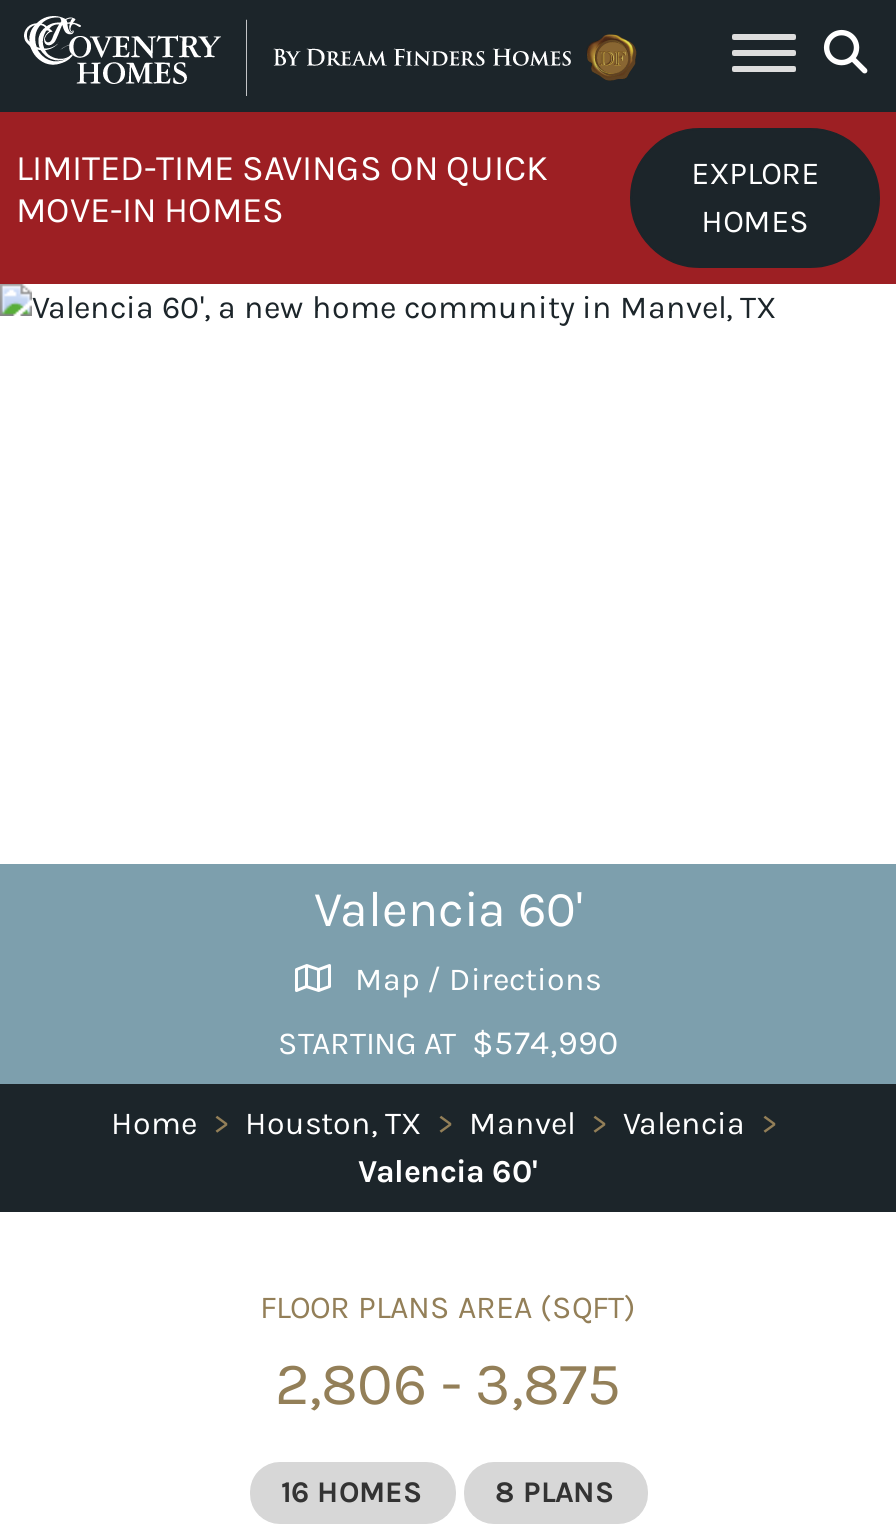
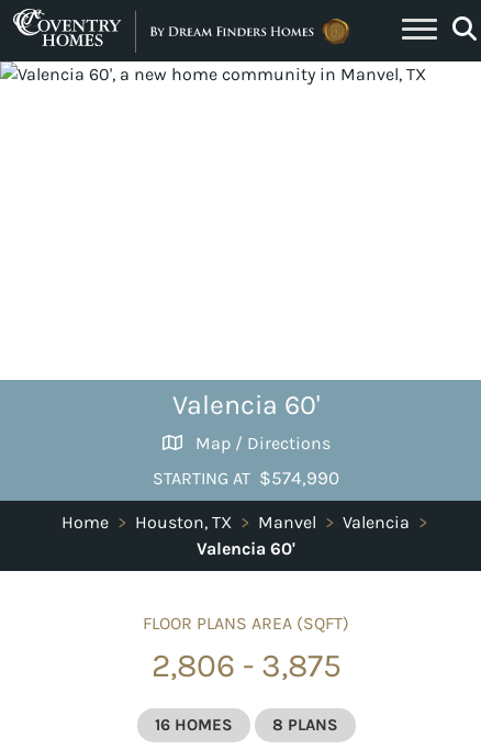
[6,110,890,286] [image] | LIMITED-TIME SAVINGS ON QUICK | MOVE-IN HOMES -> none
[691,154,819,240] EXPLORE | HOMES -> none

